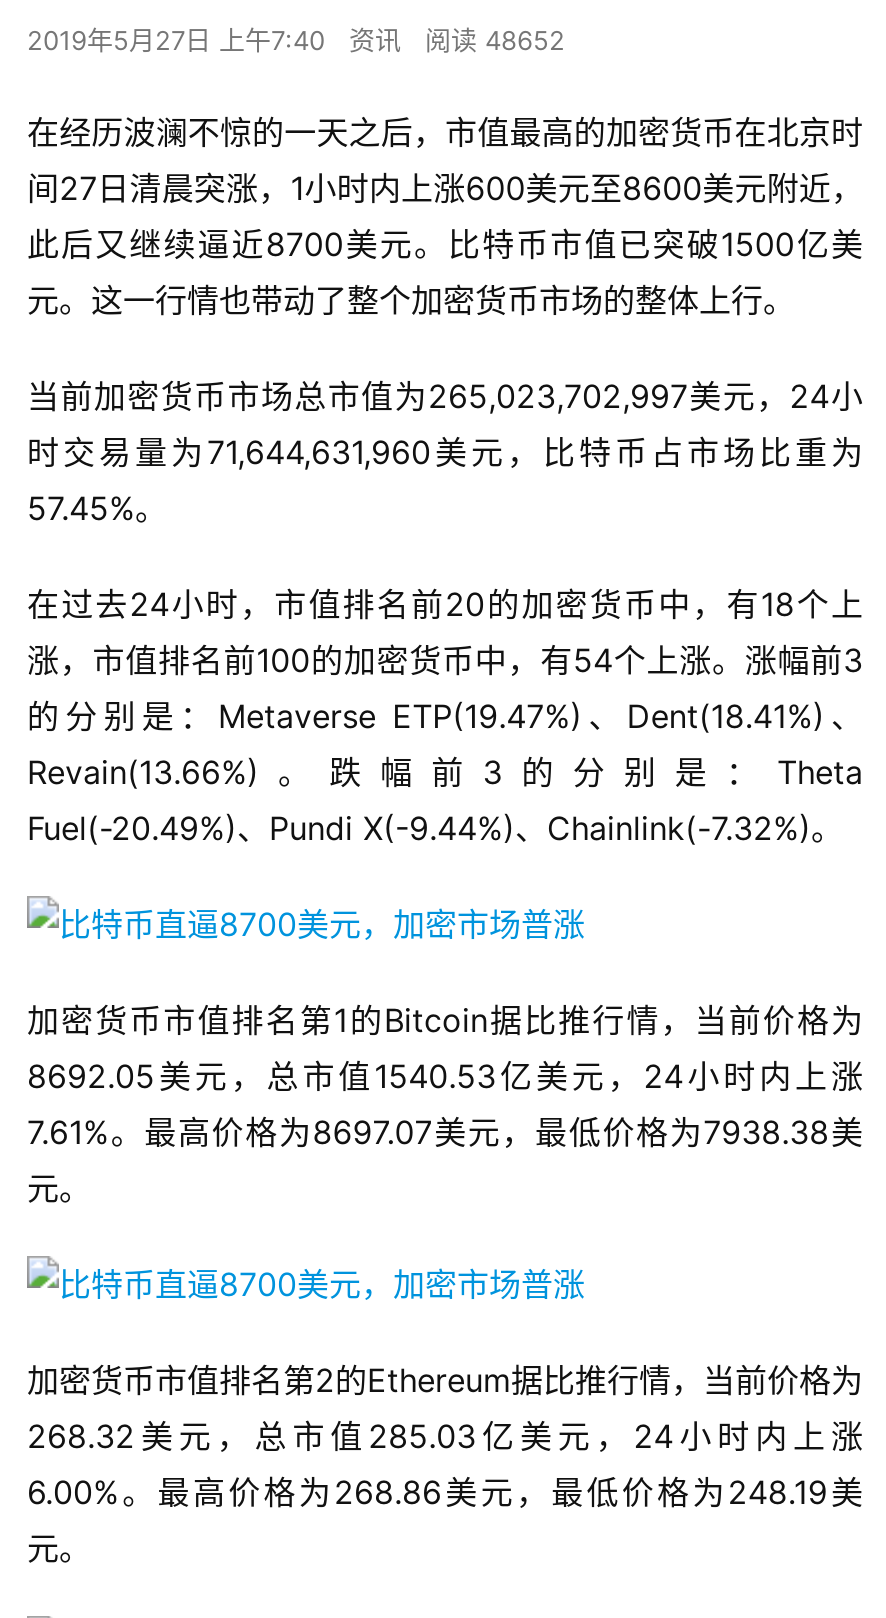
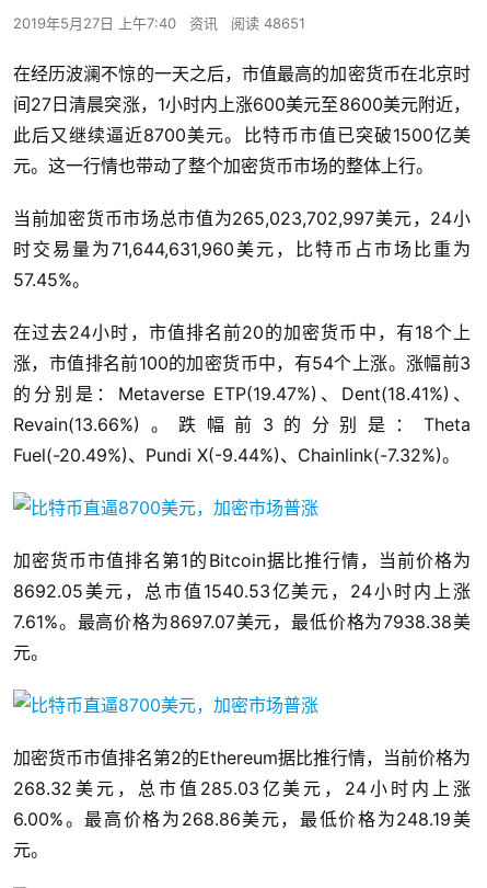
[27,24,565,56] 2019年5月27日 上午7:40 资讯 阅读 48652 -> [13,14,305,32] 2019年5月27日 上午7:40 资讯 阅读 48651

